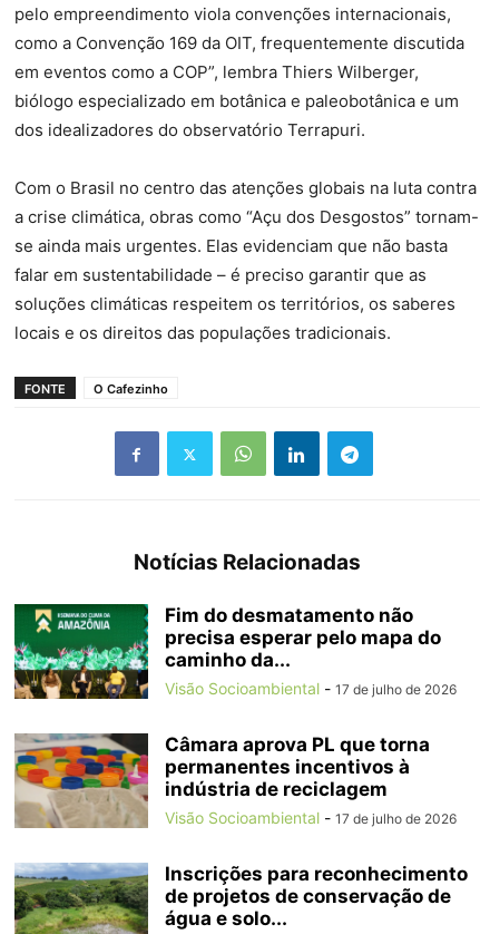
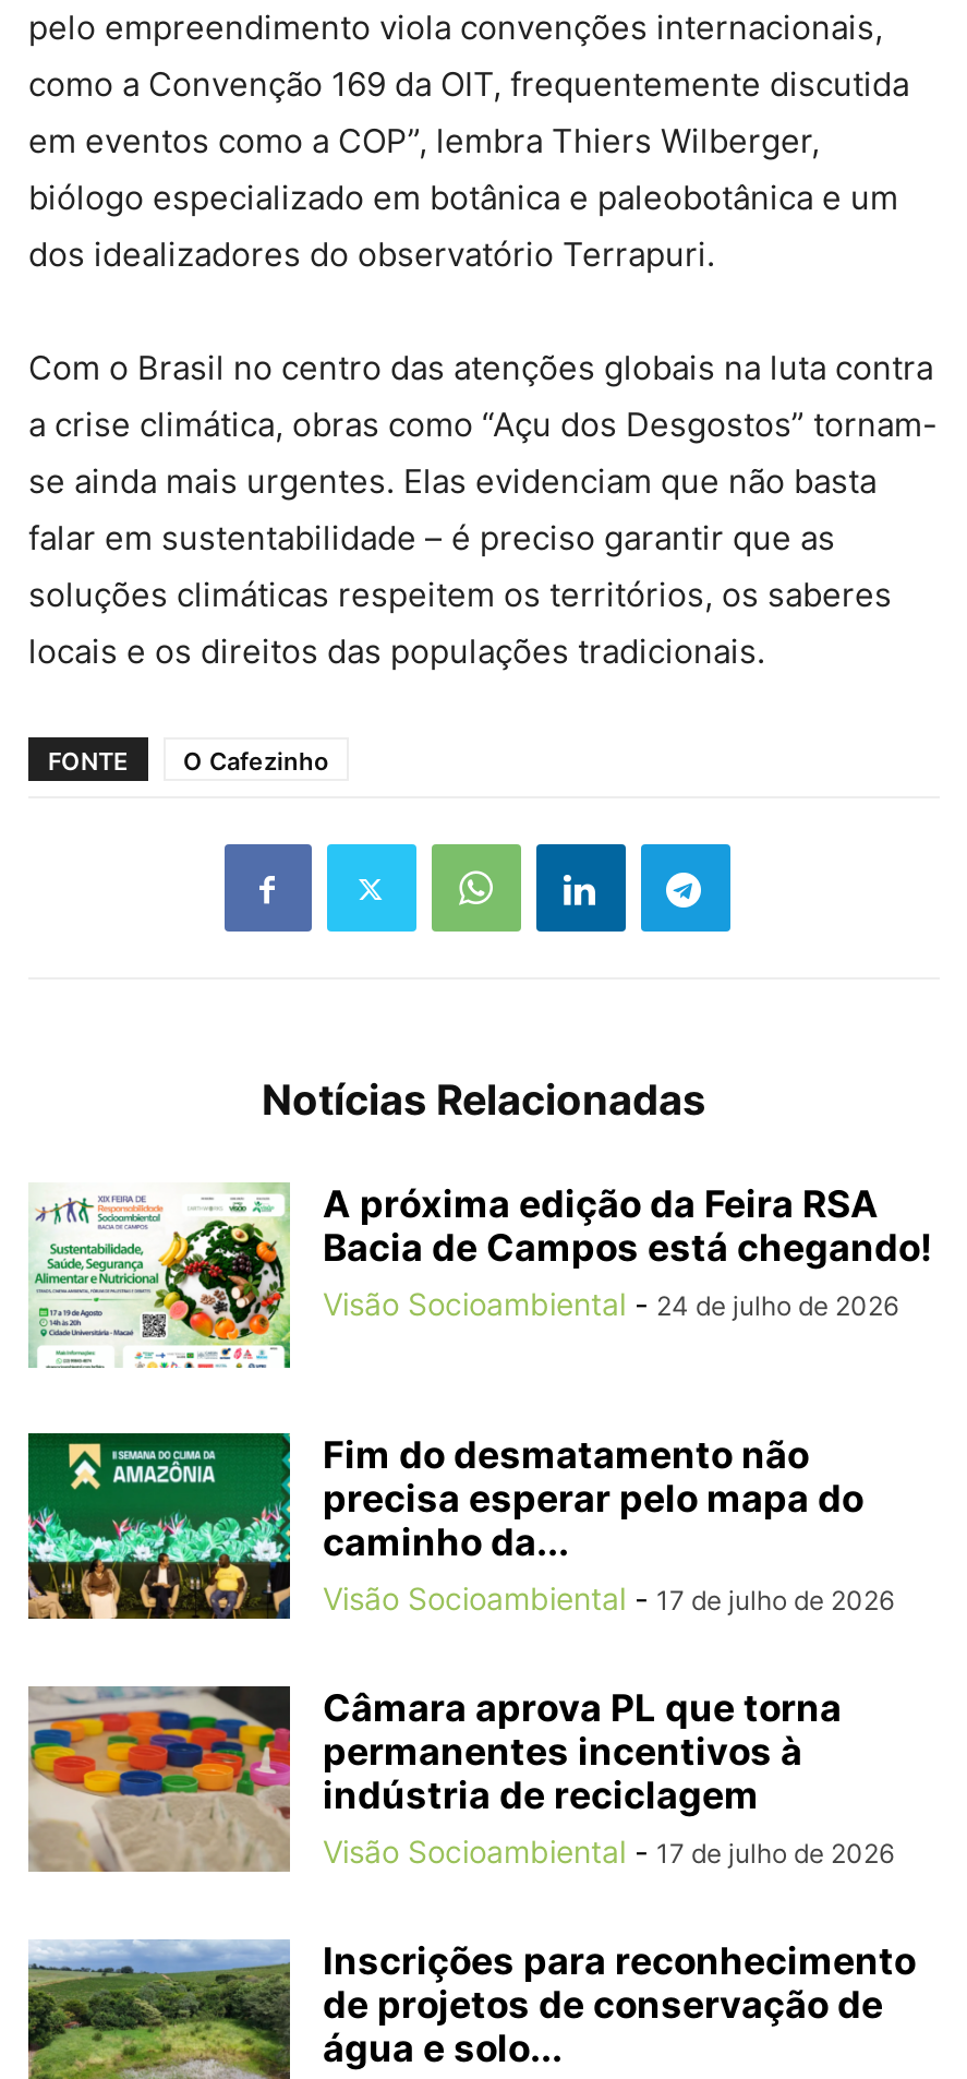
none -> [28,1182,933,1370] [image] | A próxima edição da Feira RSA | Bacia de Campos está chegando! | Visão Socioambiental - 24 de julho de 2026

